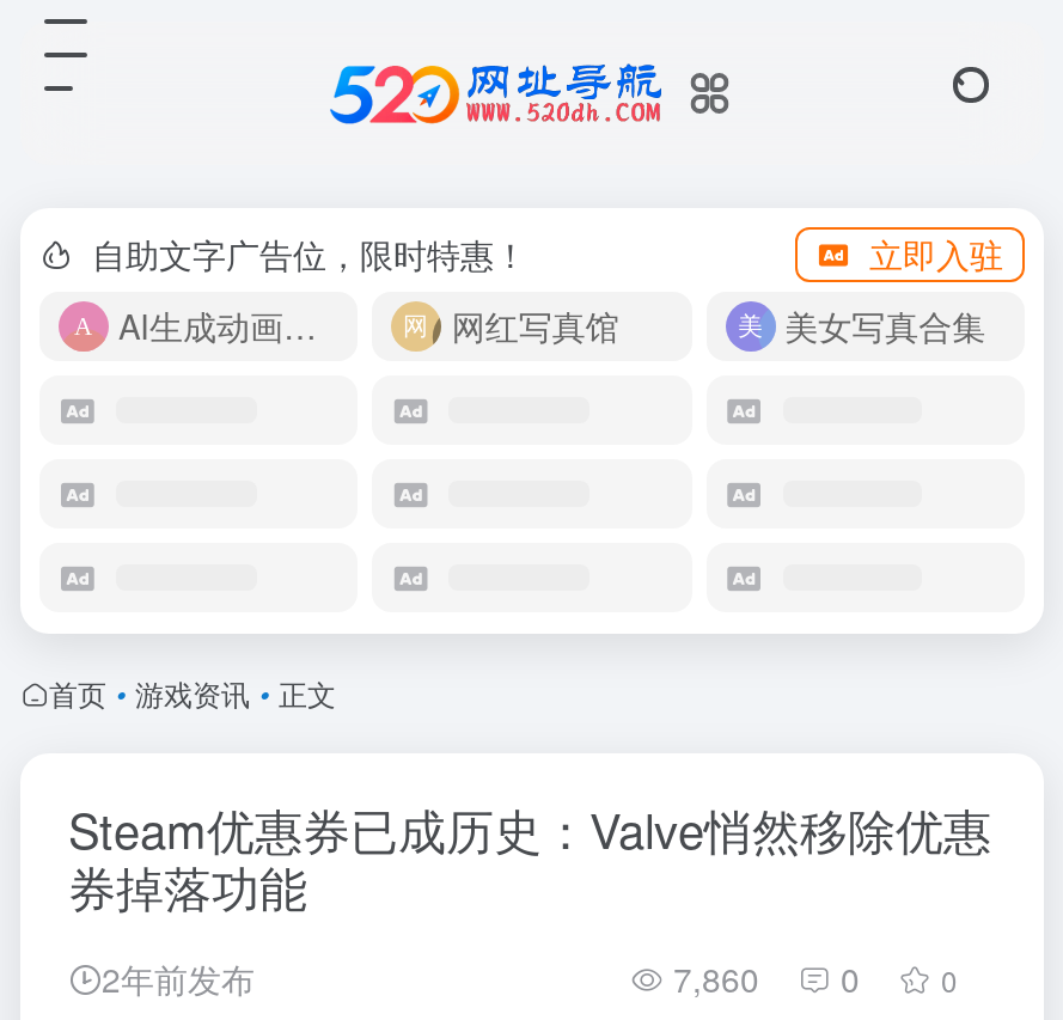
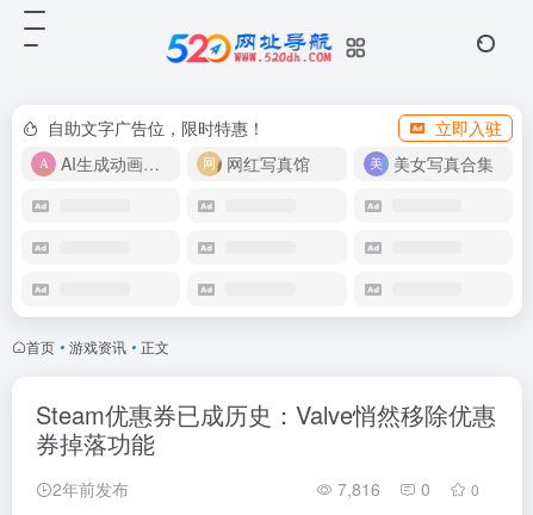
[664,954,958,1002] 7,860 0 0 -> [333,477,479,501] 7,816 0 0

